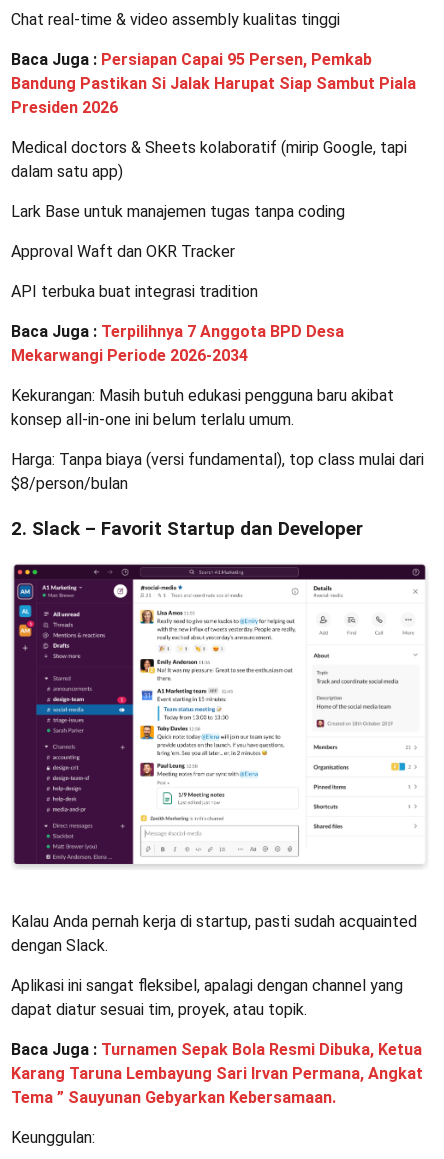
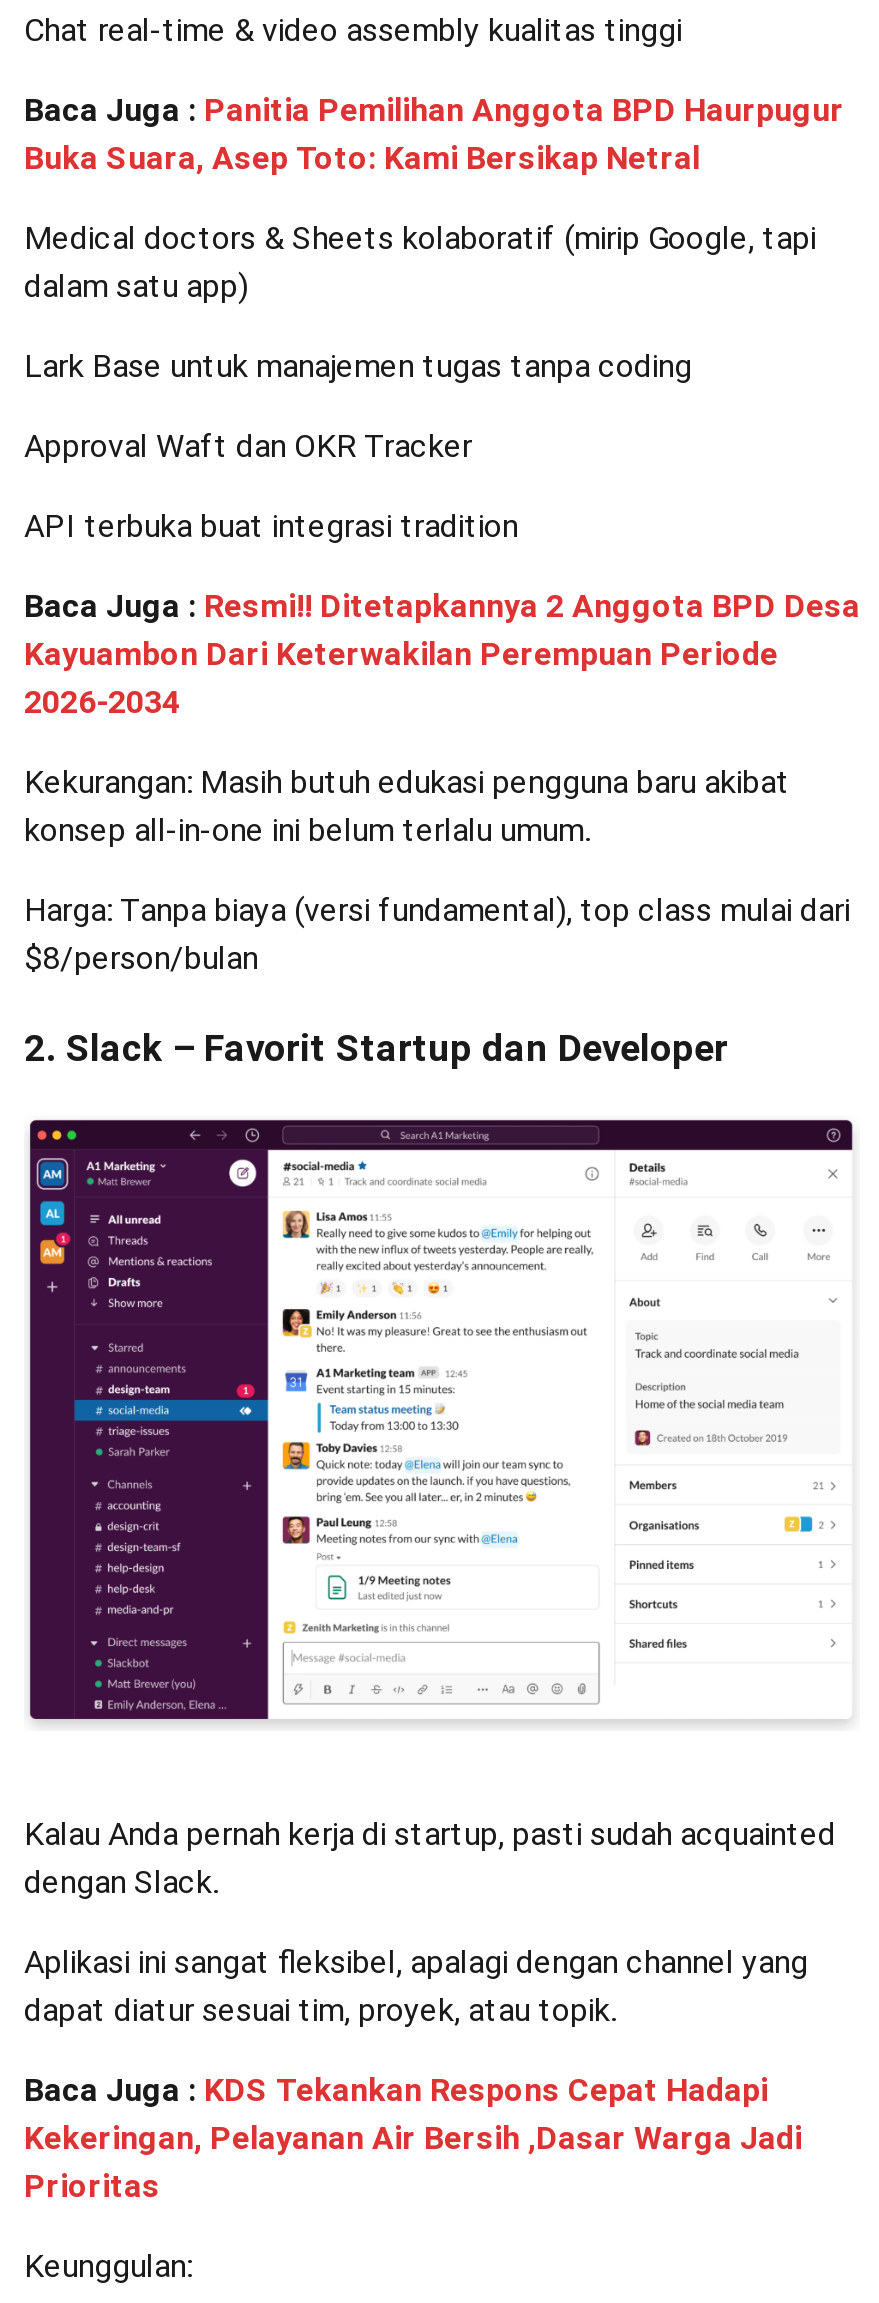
[11,50,416,117] Baca Juga : Persiapan Capai 95 Persen, Pemkab | Bandung Pastikan Si Jalak Harupat Siap Sambut Piala | Presiden 2026 -> [24,92,844,178] Baca Juga : Panitia Pemilihan Anggota BPD Haurpugur | Buka Suara, Asep Toto: Kami Bersikap Netral
moved [11,138,407,301] -> [24,220,816,546]: Medical doctors & Sheets kolaboratif (mirip Google, tapi | dalam satu app) | Lark Base untuk manajemen tugas tanpa coding | Approval Waft dan OKR Tracker | API terbuka buat integrasi tradition
[11,322,344,365] Baca Juga : Terpilihnya 7 Anggota BPD Desa | Mekarwangi Periode 2026-2034 -> [24,588,860,722] Baca Juga : Resmi!! Ditetapkannya 2 Anggota BPD Desa | Kayuambon Dari Keterwakilan Perempuan Periode | 2026-2034
[11,1040,423,1107] Baca Juga : Turnamen Sepak Bola Resmi Dibuka, Ketua | Karang Taruna Lembayung Sari Irvan Permana, Angkat | Tema ” Sauyunan Gebyarkan Kebersamaan. -> [24,2070,802,2204] Baca Juga : KDS Tekankan Respons Cepat Hadapi | Kekeringan, Pelayanan Air Bersih ,Dasar Warga Jadi | Prioritas

